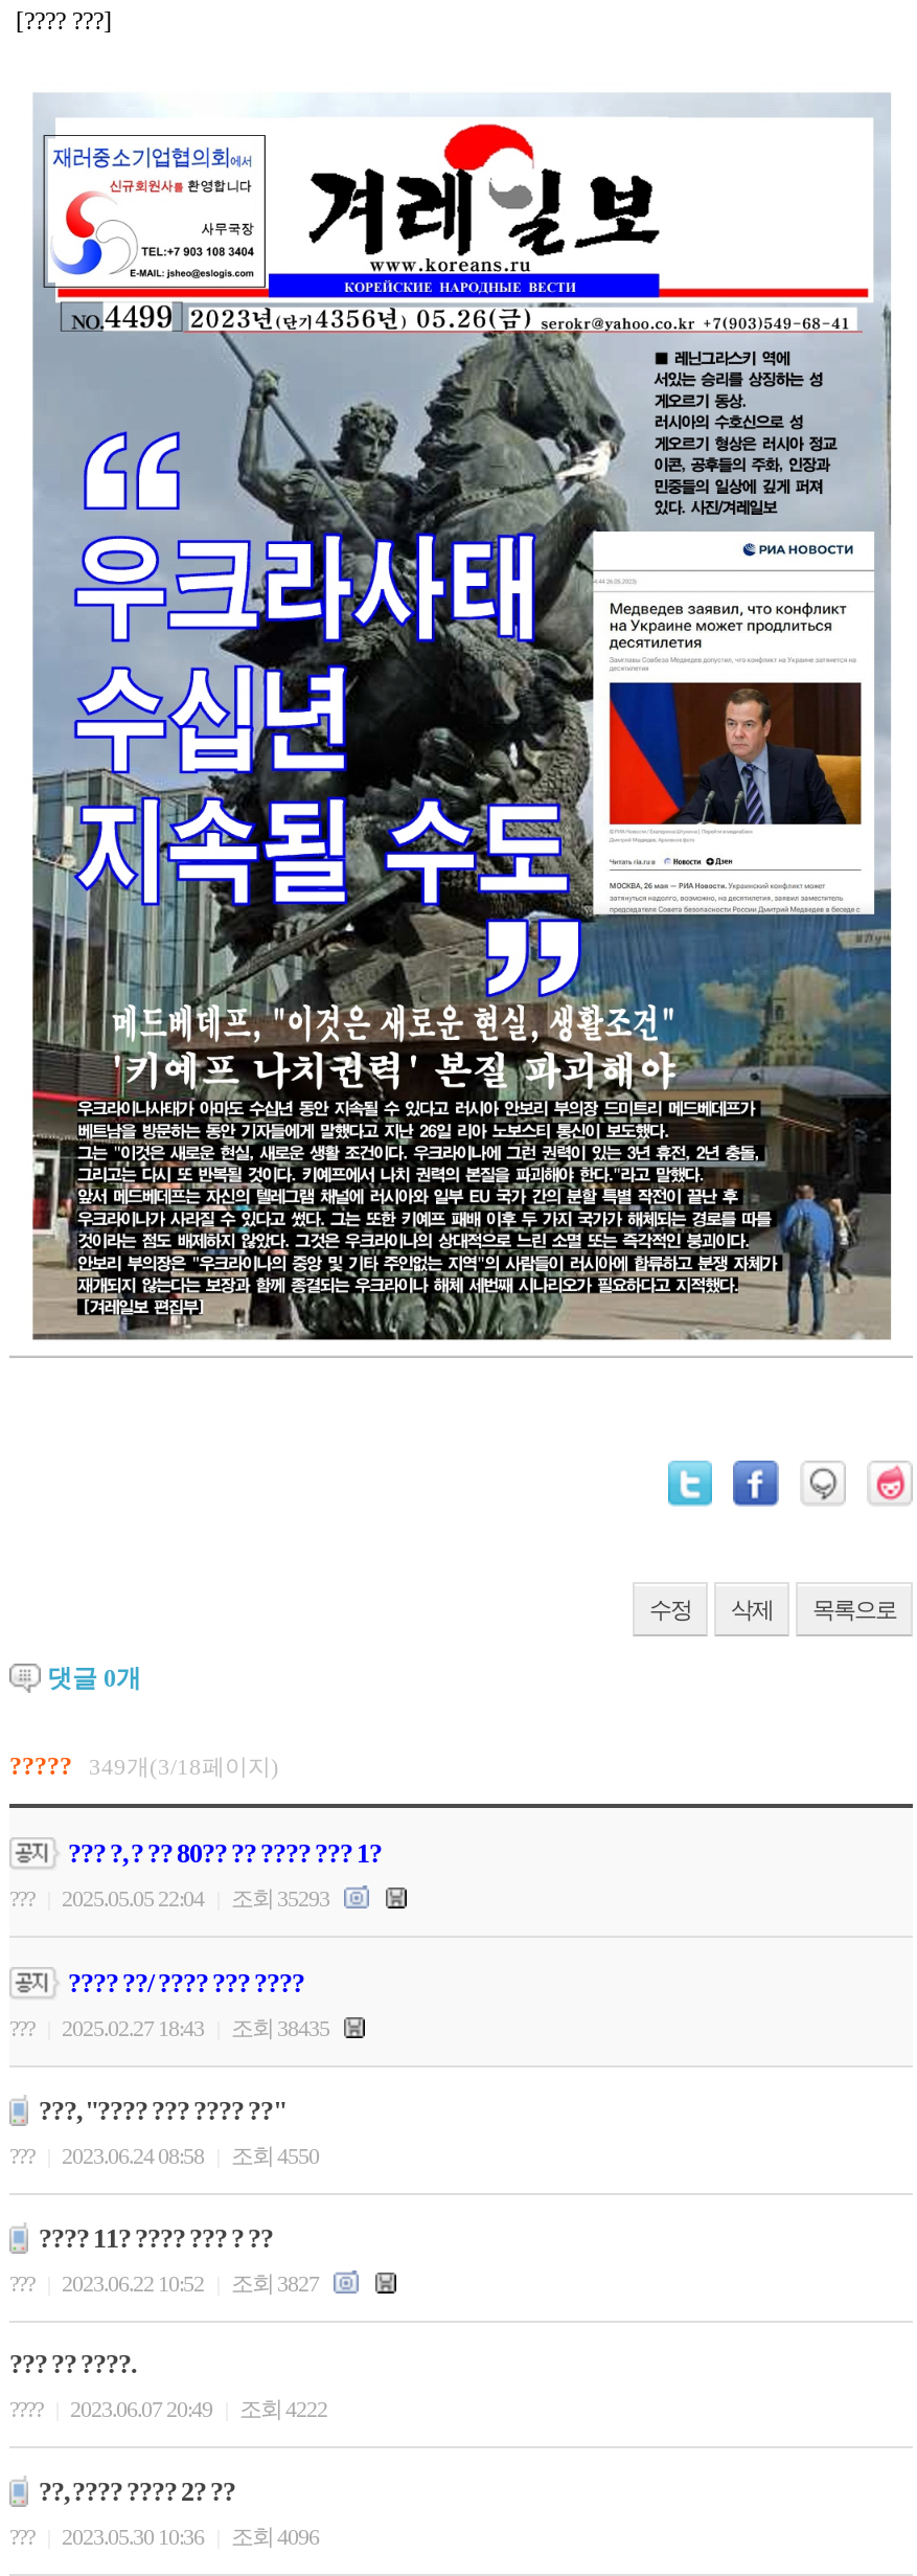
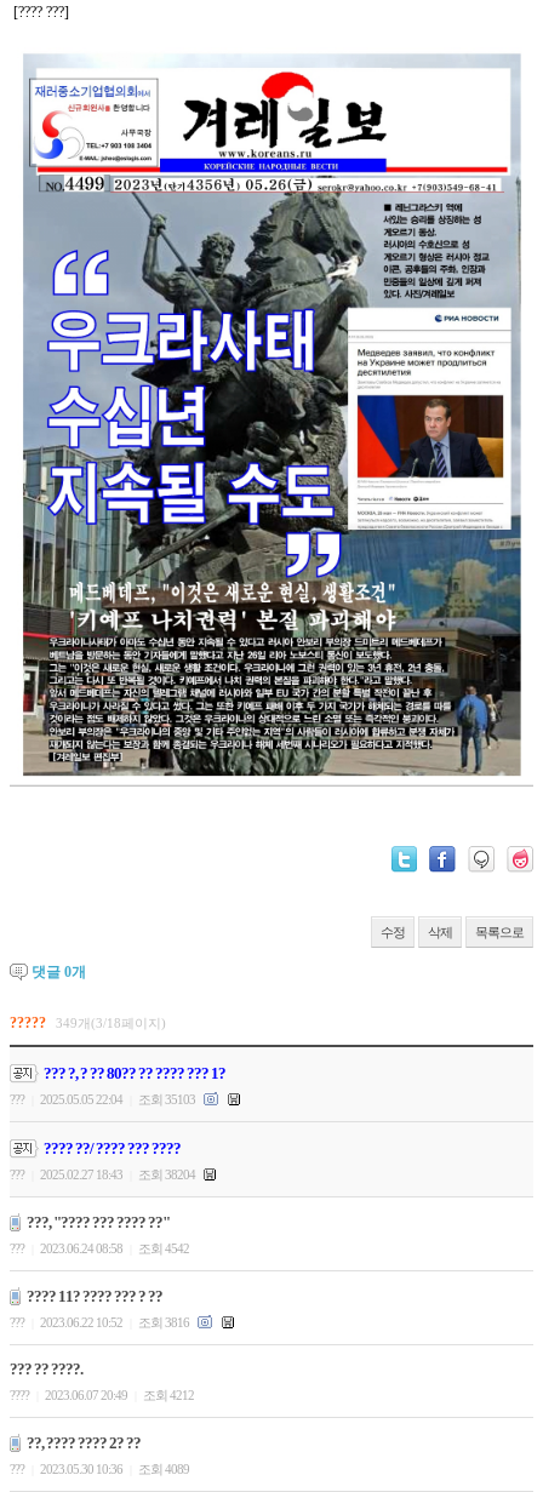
[227,1885,334,1910] 조회 35293 -> [136,1092,198,1106] 조회 35103
[227,2014,334,2039] 조회 38435 -> [136,1167,198,1181] 조회 38204
[227,2142,319,2167] 조회 4550 -> [136,1241,189,1255] 조회 4542
[227,2270,323,2295] 조회 3827 -> [136,1315,192,1329] 조회 3816
[235,2395,327,2420] 조회 4222 -> [141,1387,194,1402] 조회 4212
[227,2523,319,2548] 조회 4096 -> [136,1461,189,1476] 조회 4089

